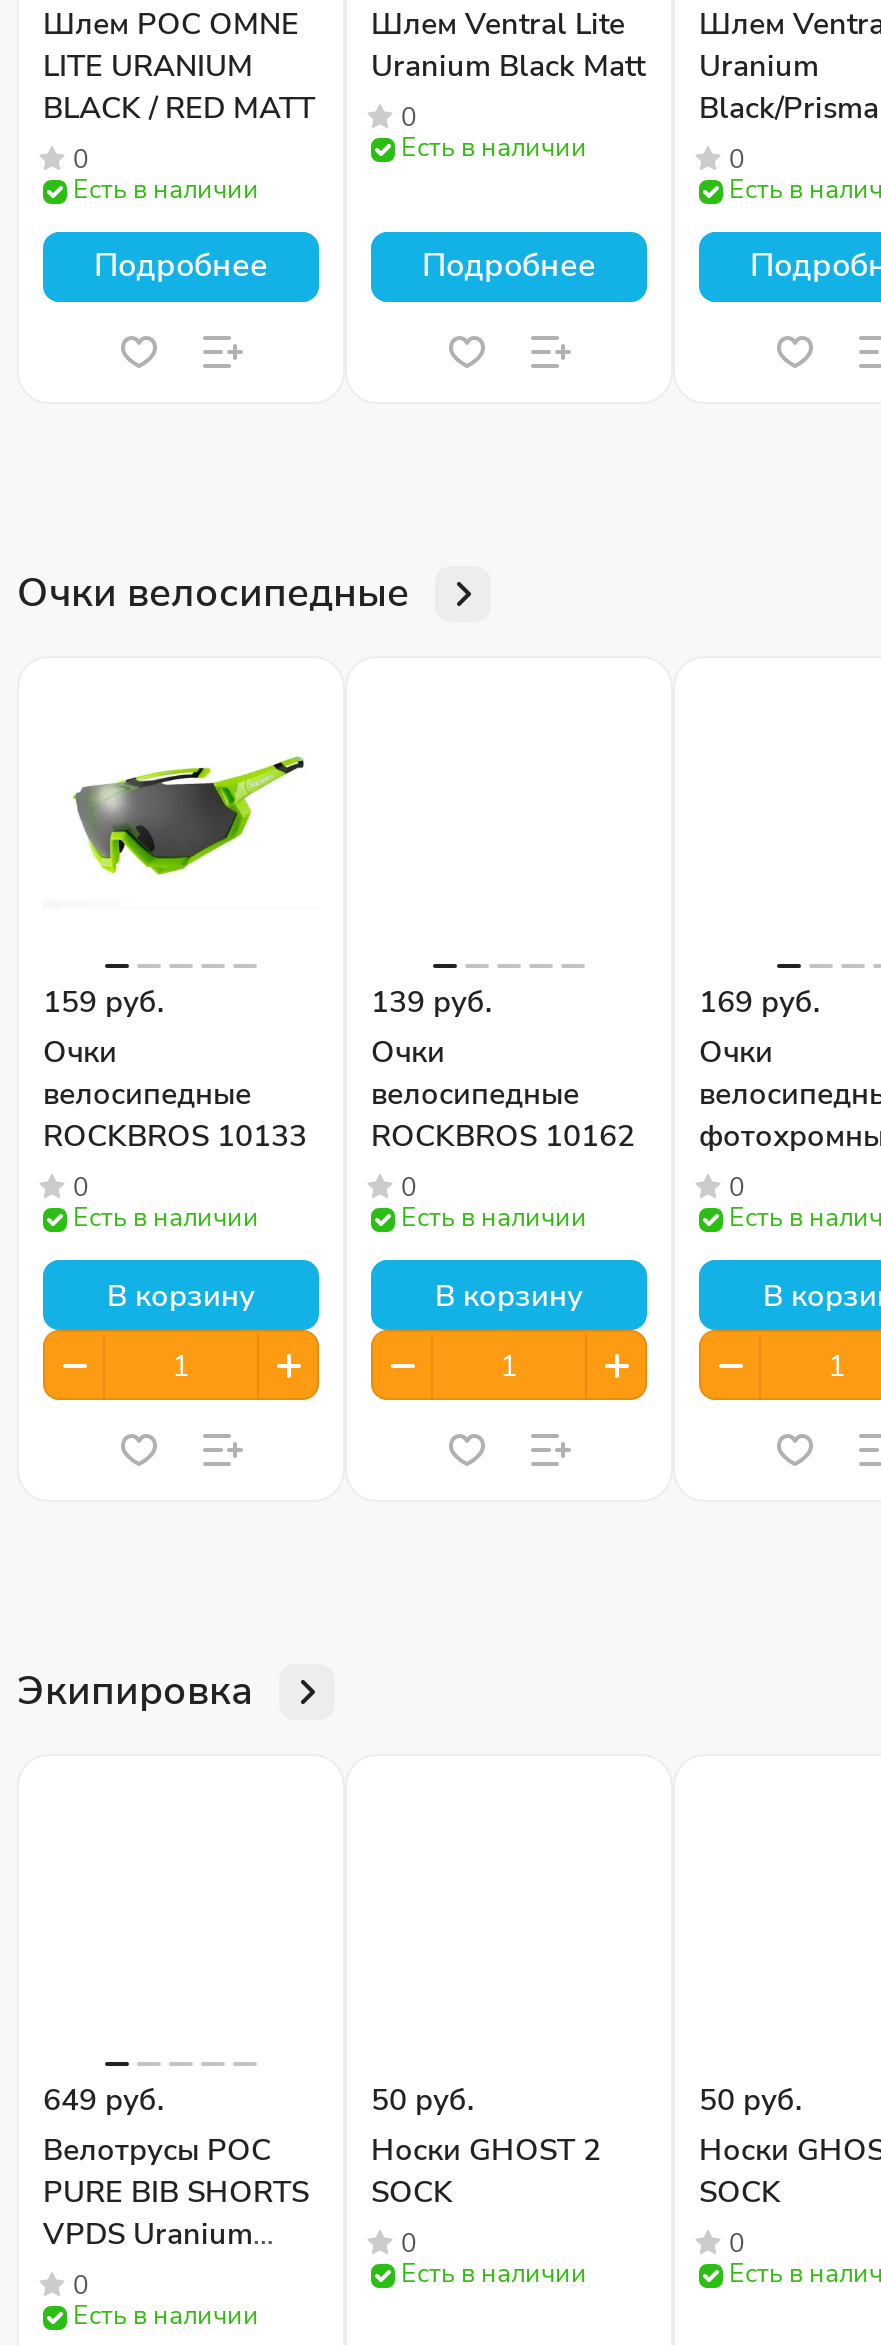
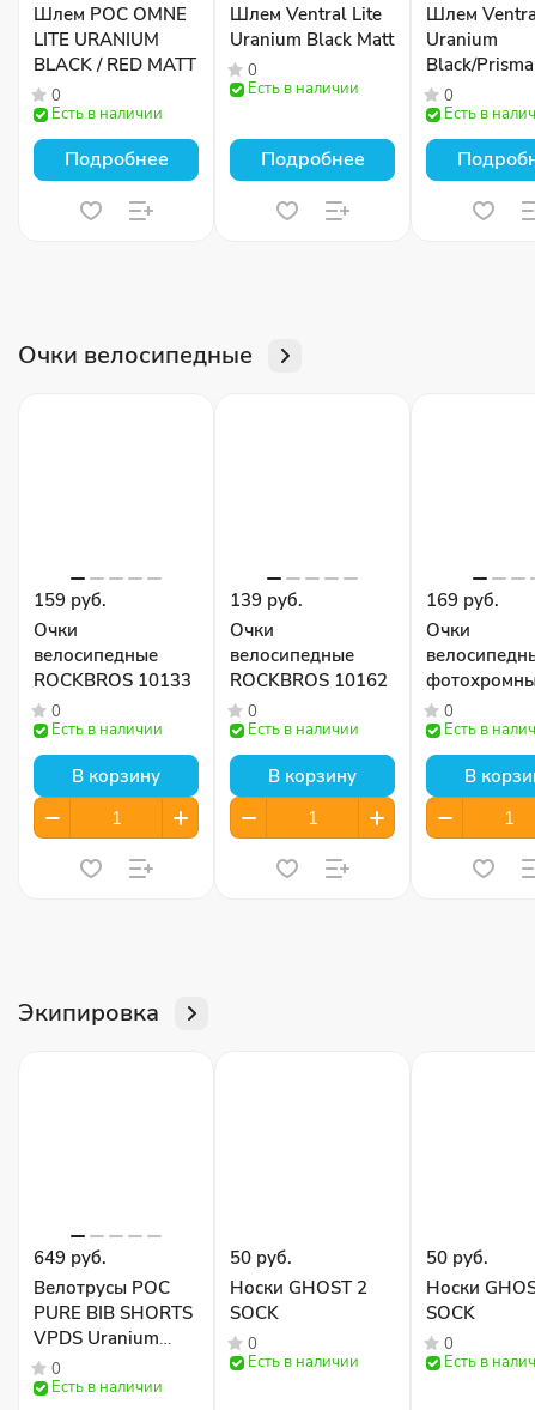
[71,754,305,876] [image] -> none

